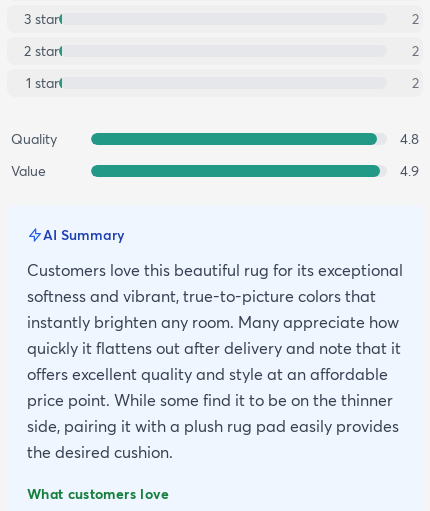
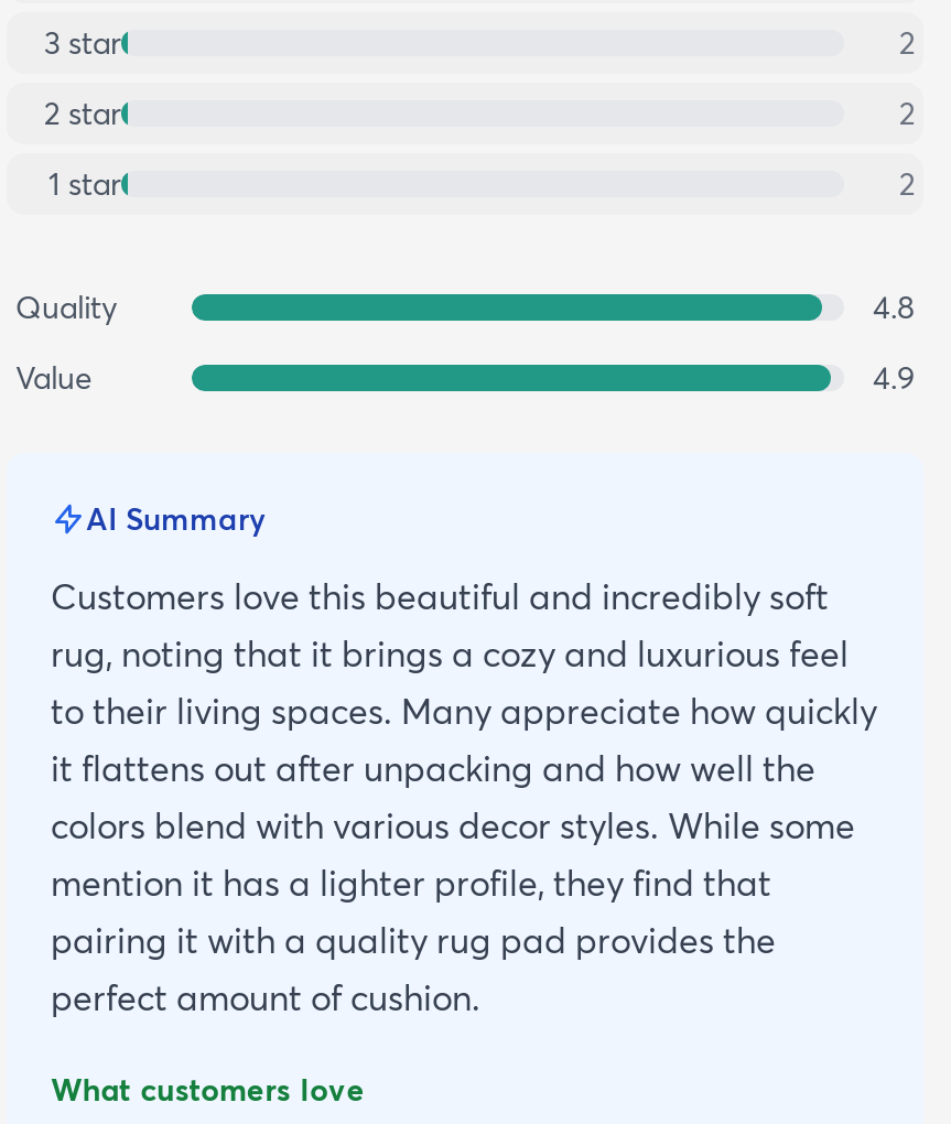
[27,260,403,462] Customers love this beautiful rug for its exceptional | softness and vibrant, true-to-picture colors that | instantly brighten any room. Many appreciate how | quickly it flattens out after delivery and note that it | offers excellent quality and style at an affordable | price point. While some find it to be on the thinner | side, pairing it with a plush rug pad easily provides | the desired cushion. -> [51,573,877,1018] Customers love this beautiful and incredibly soft | rug, noting that it brings a cozy and luxurious feel | to their living spaces. Many appreciate how quickly | it flattens out after unpacking and how well the | colors blend with various decor styles. While some | mention it has a lighter profile, they find that | pairing it with a quality rug pad provides the | perfect amount of cushion.

